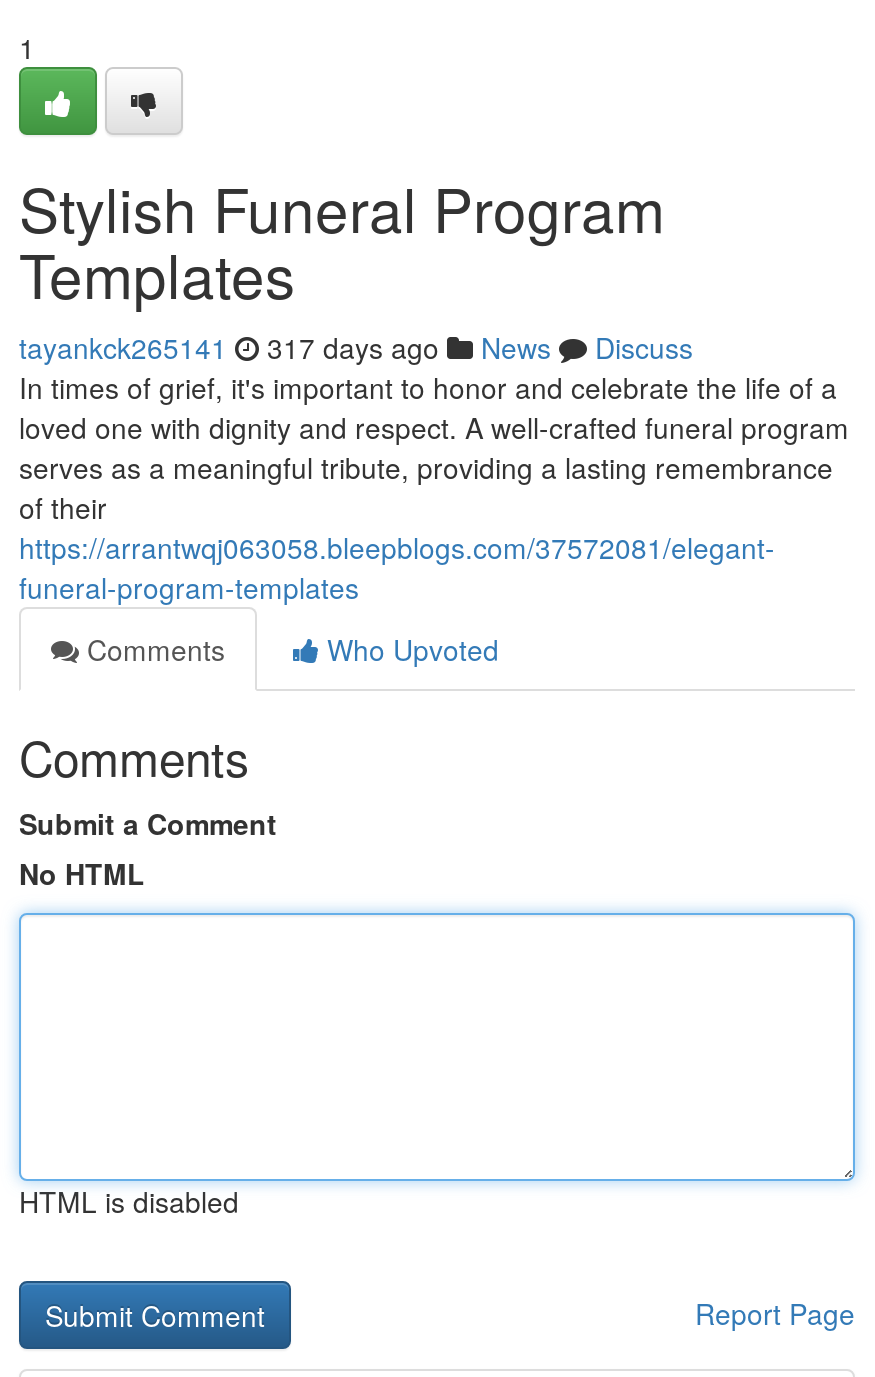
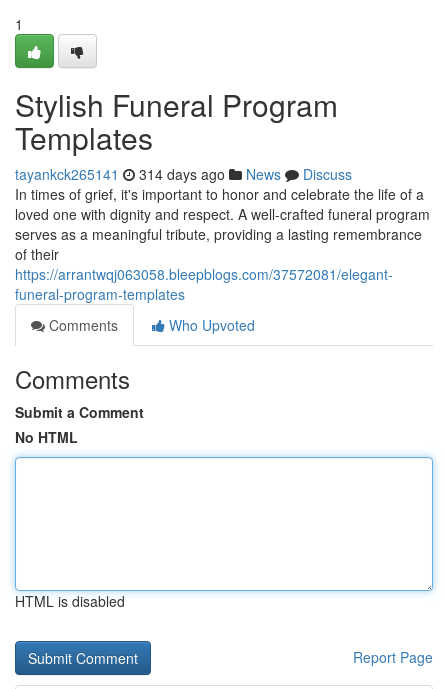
[19,327,693,367] tayankck265141 317 days ago News Discuss -> [15,164,352,184] tayankck265141 314 days ago News Discuss

